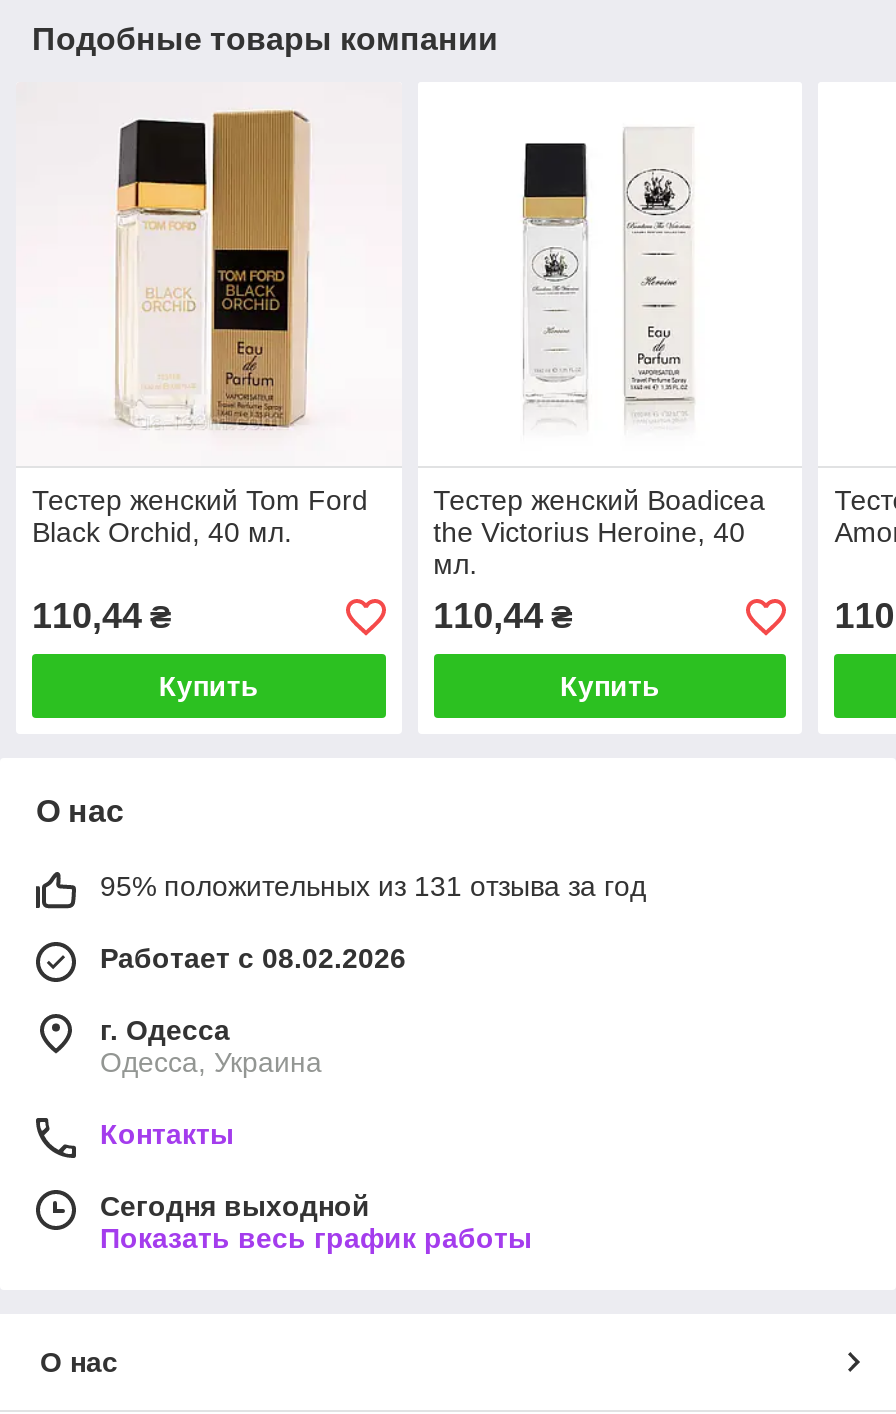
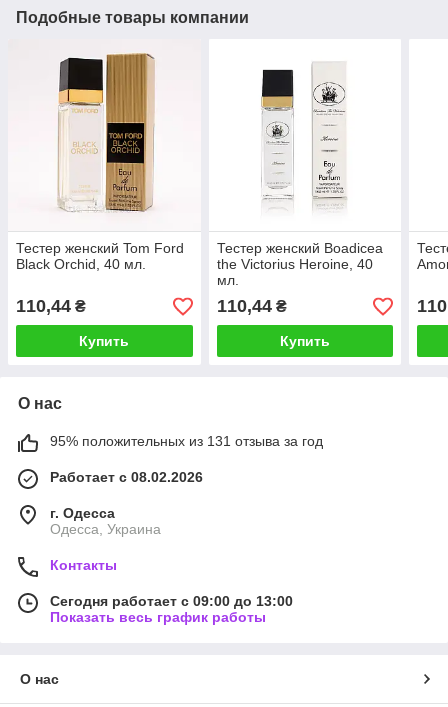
[100,1191,370,1223] Сегодня выходной -> [50,593,293,609] Сегодня работает с 09:00 до 13:00

